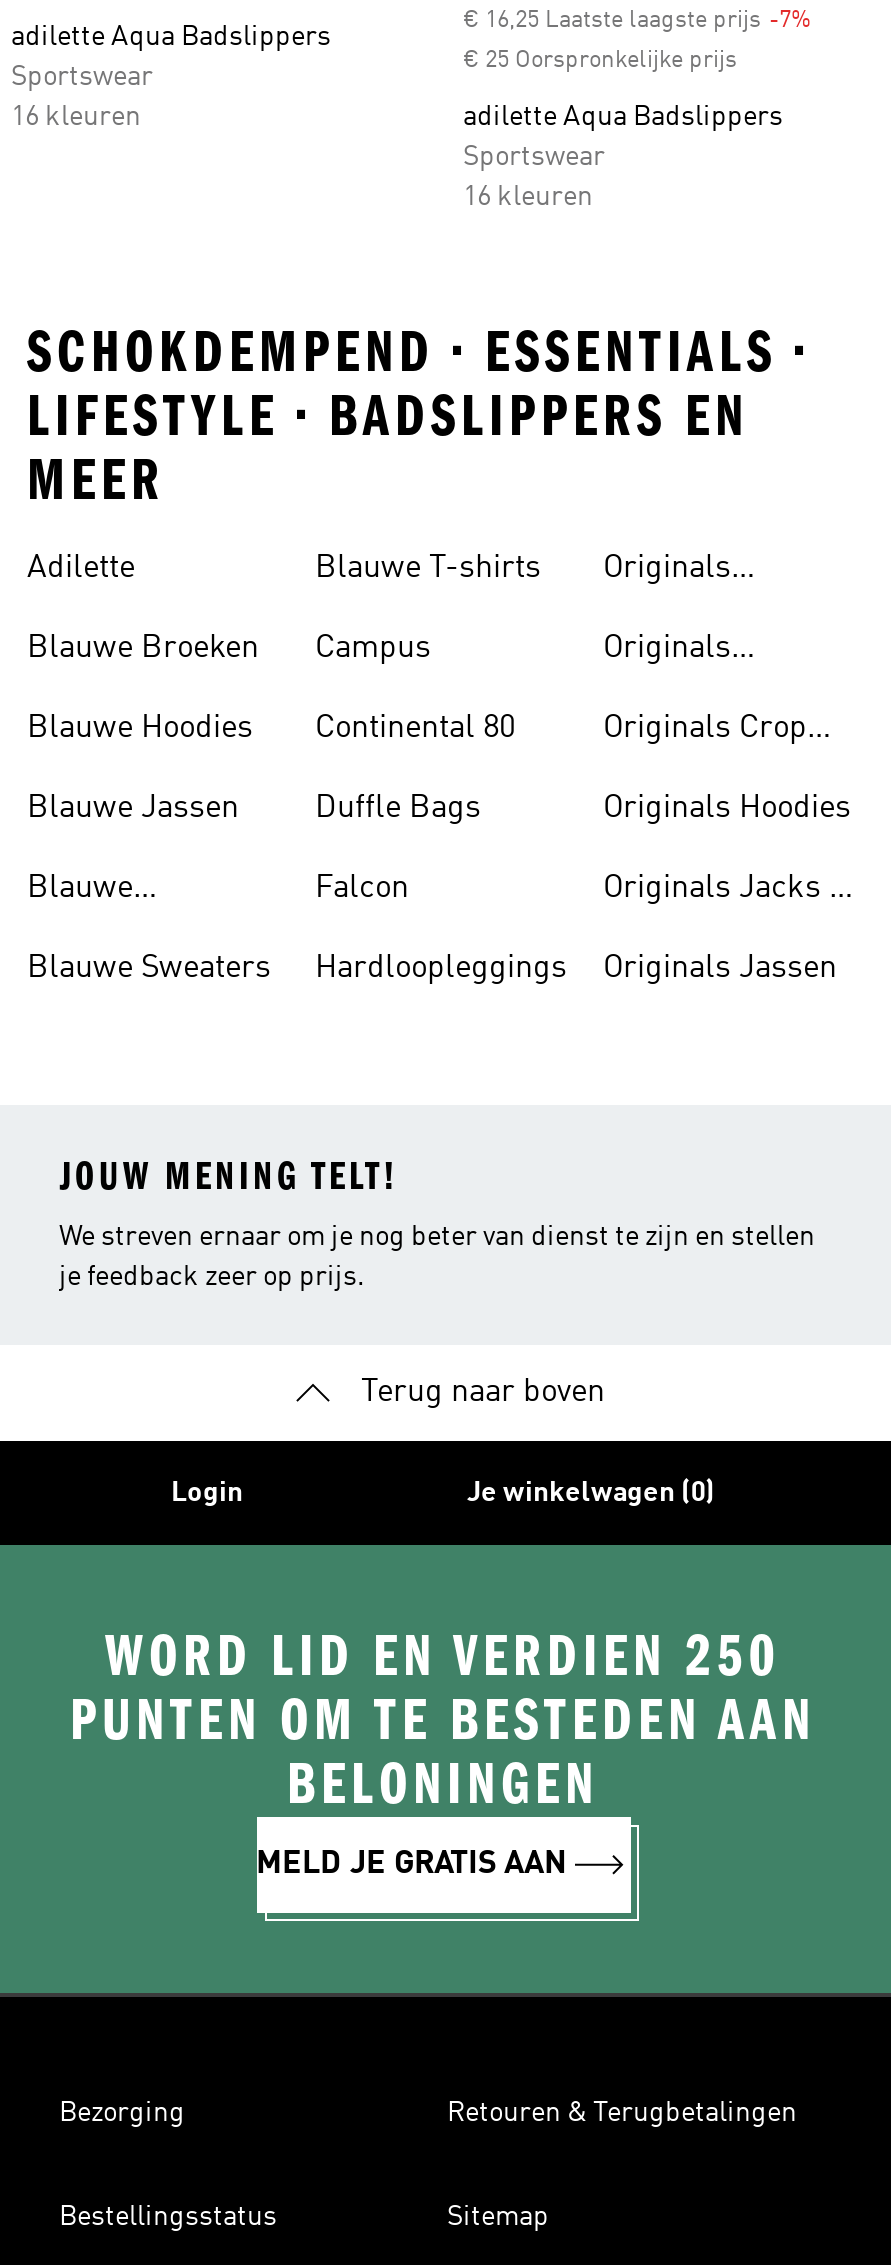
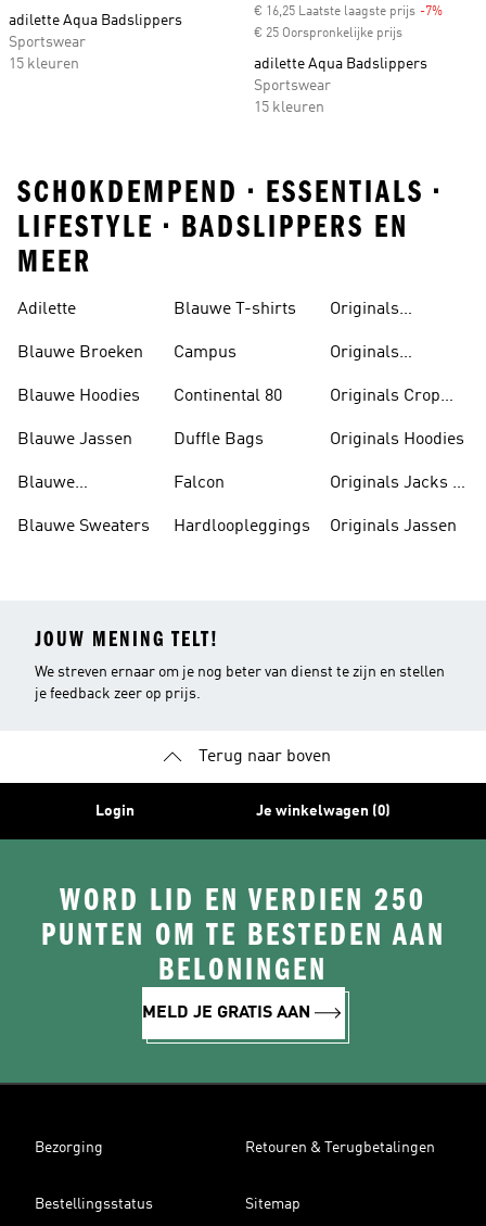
[11,103,141,131] 16 kleuren -> [9,56,79,72] 15 kleuren
[463,183,593,211] 16 kleuren -> [254,100,324,115] 15 kleuren

